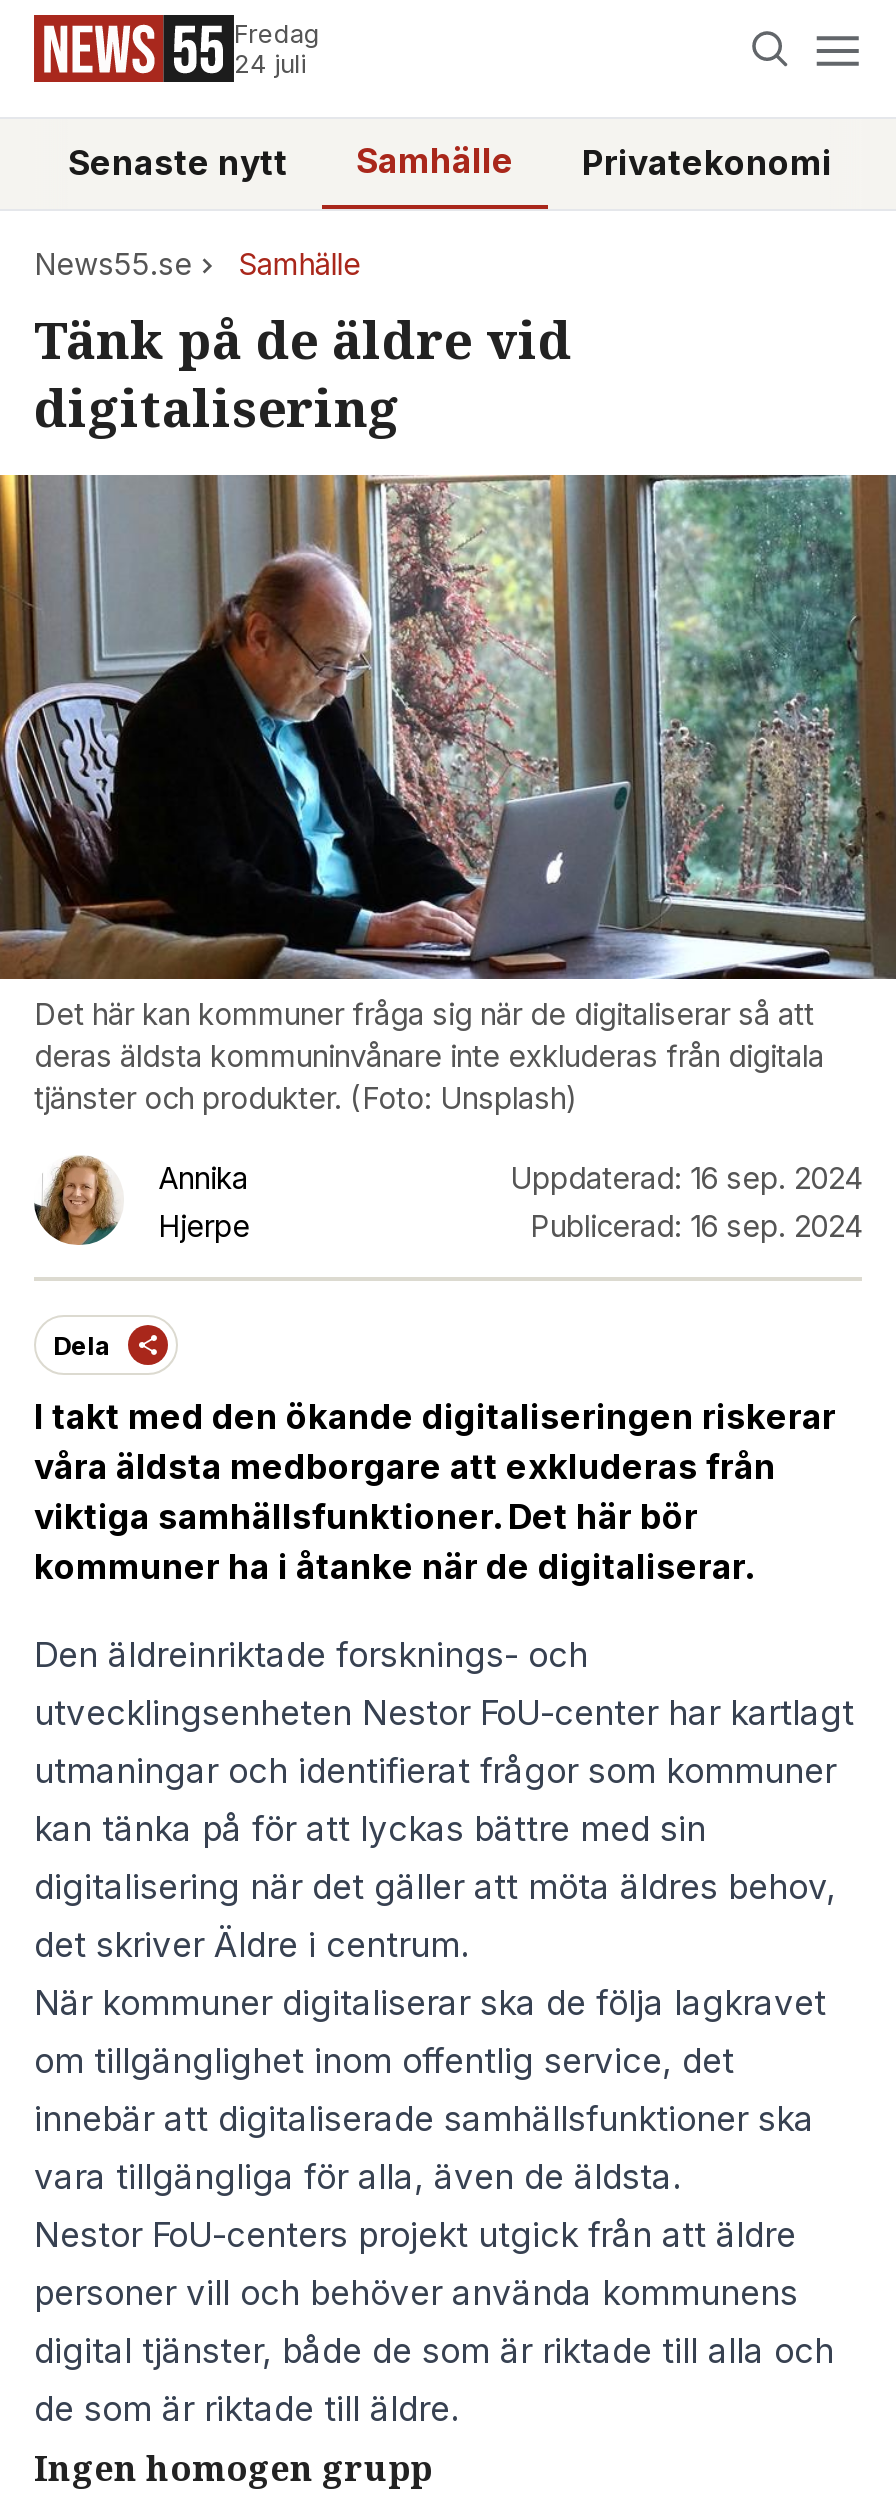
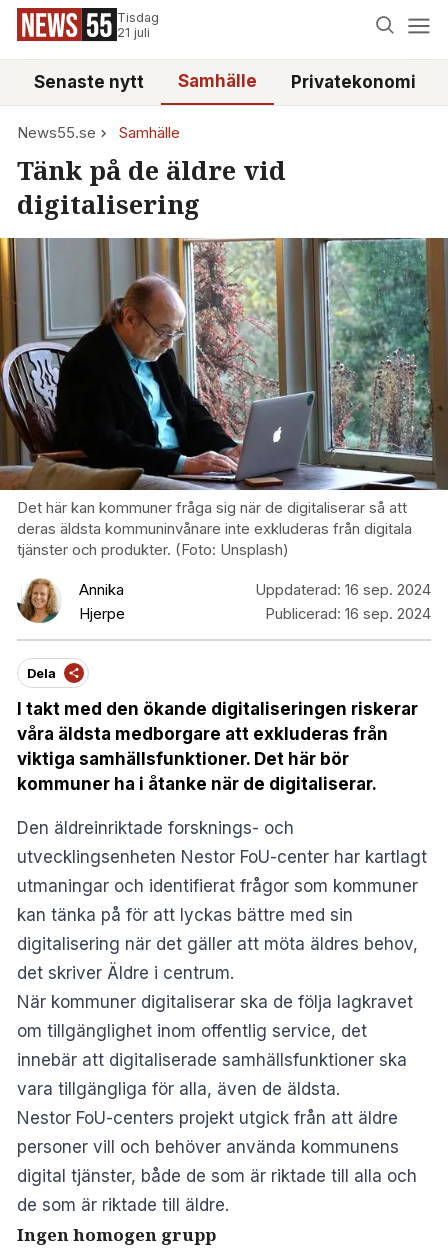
[234,19,320,79] Fredag | 24 juli -> [117,10,159,40] Tisdag | 21 juli

